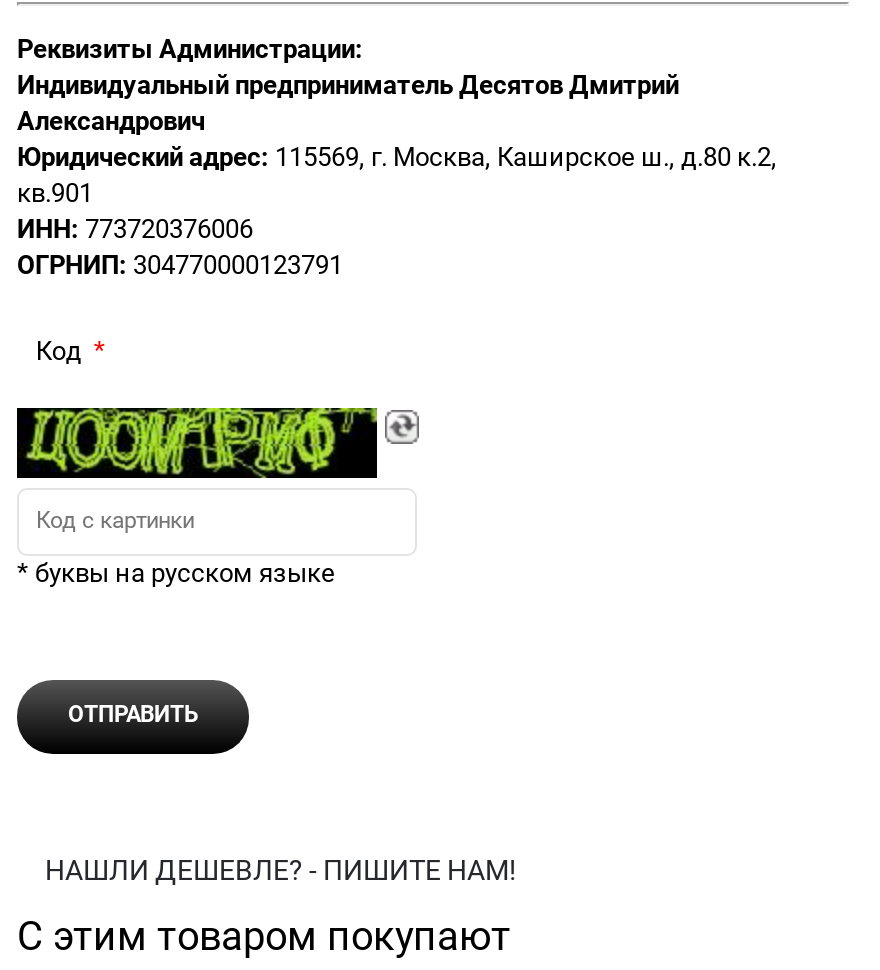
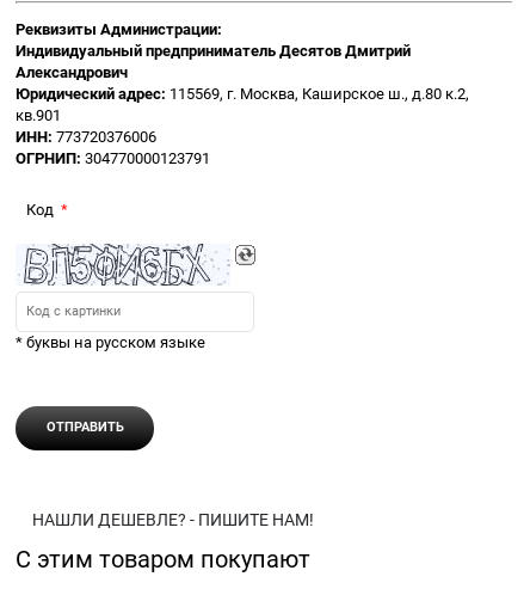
[15,406,379,480] [image] -> [16,243,230,287] [image]

